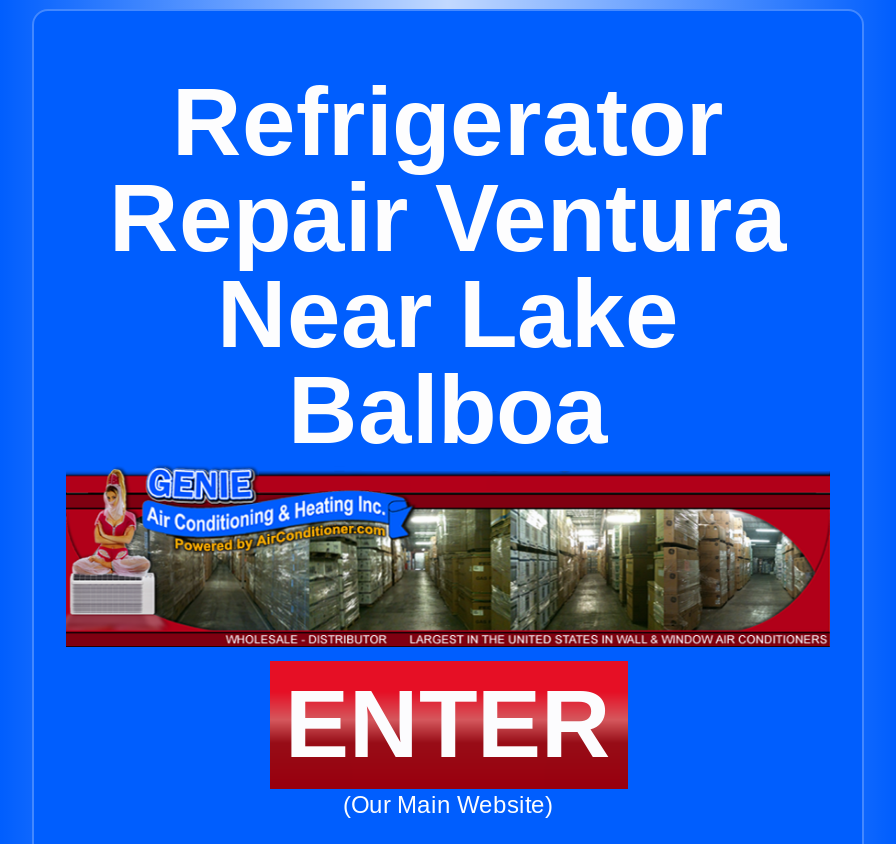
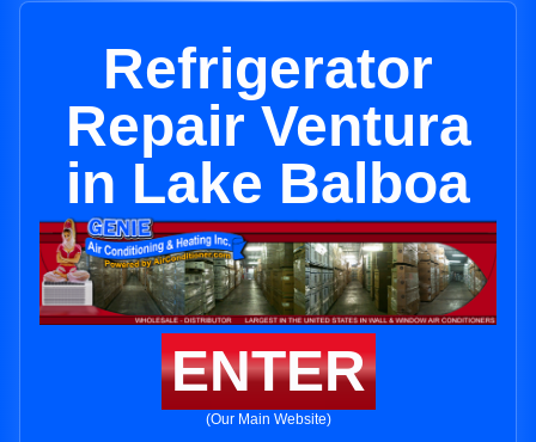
[217,261,679,463] Near Lake | Balboa -> [66,152,470,215] in Lake Balboa

